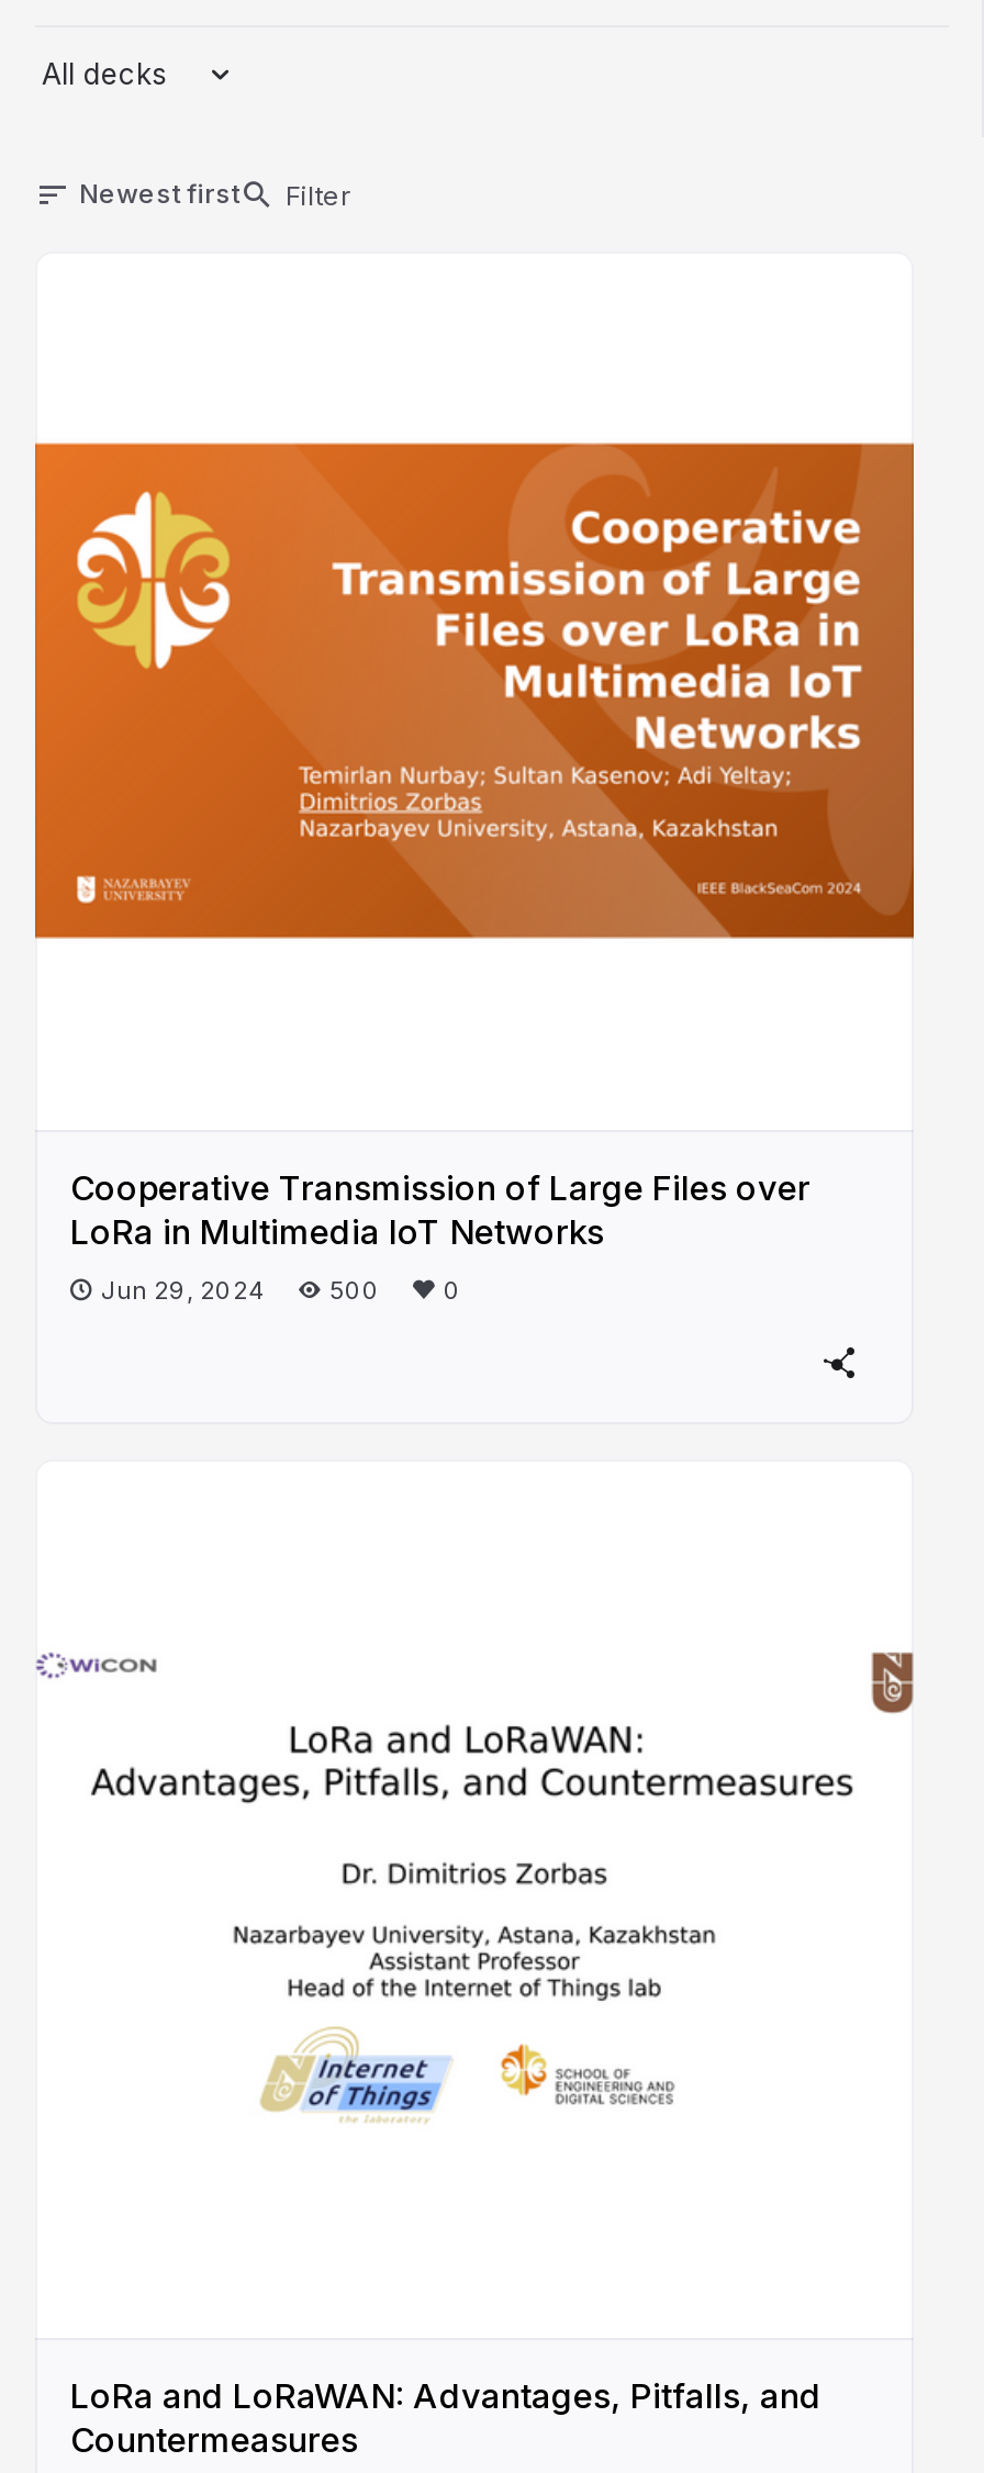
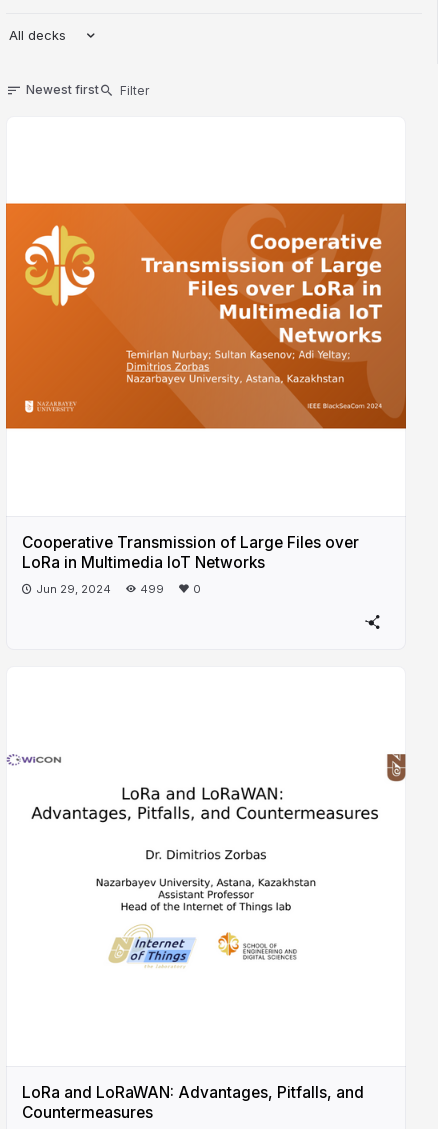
[329,1275,380,1306] 500 -> [140,582,164,596] 499

